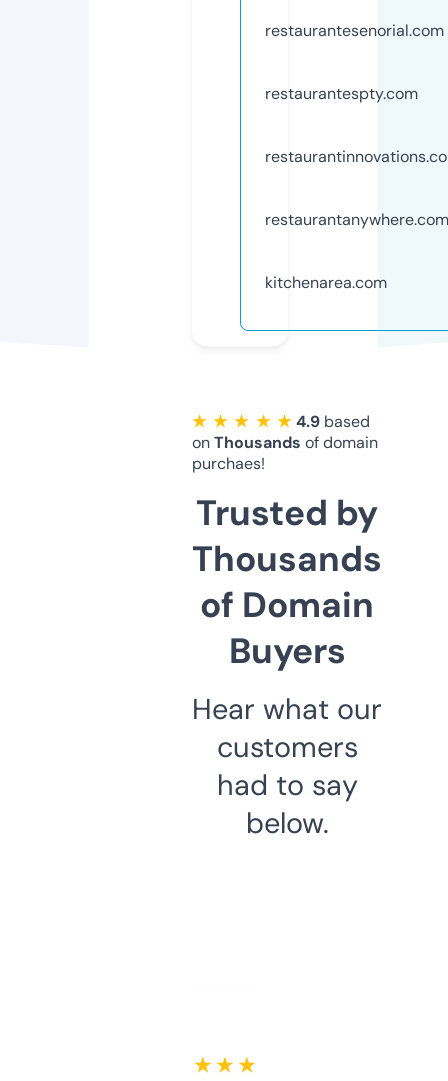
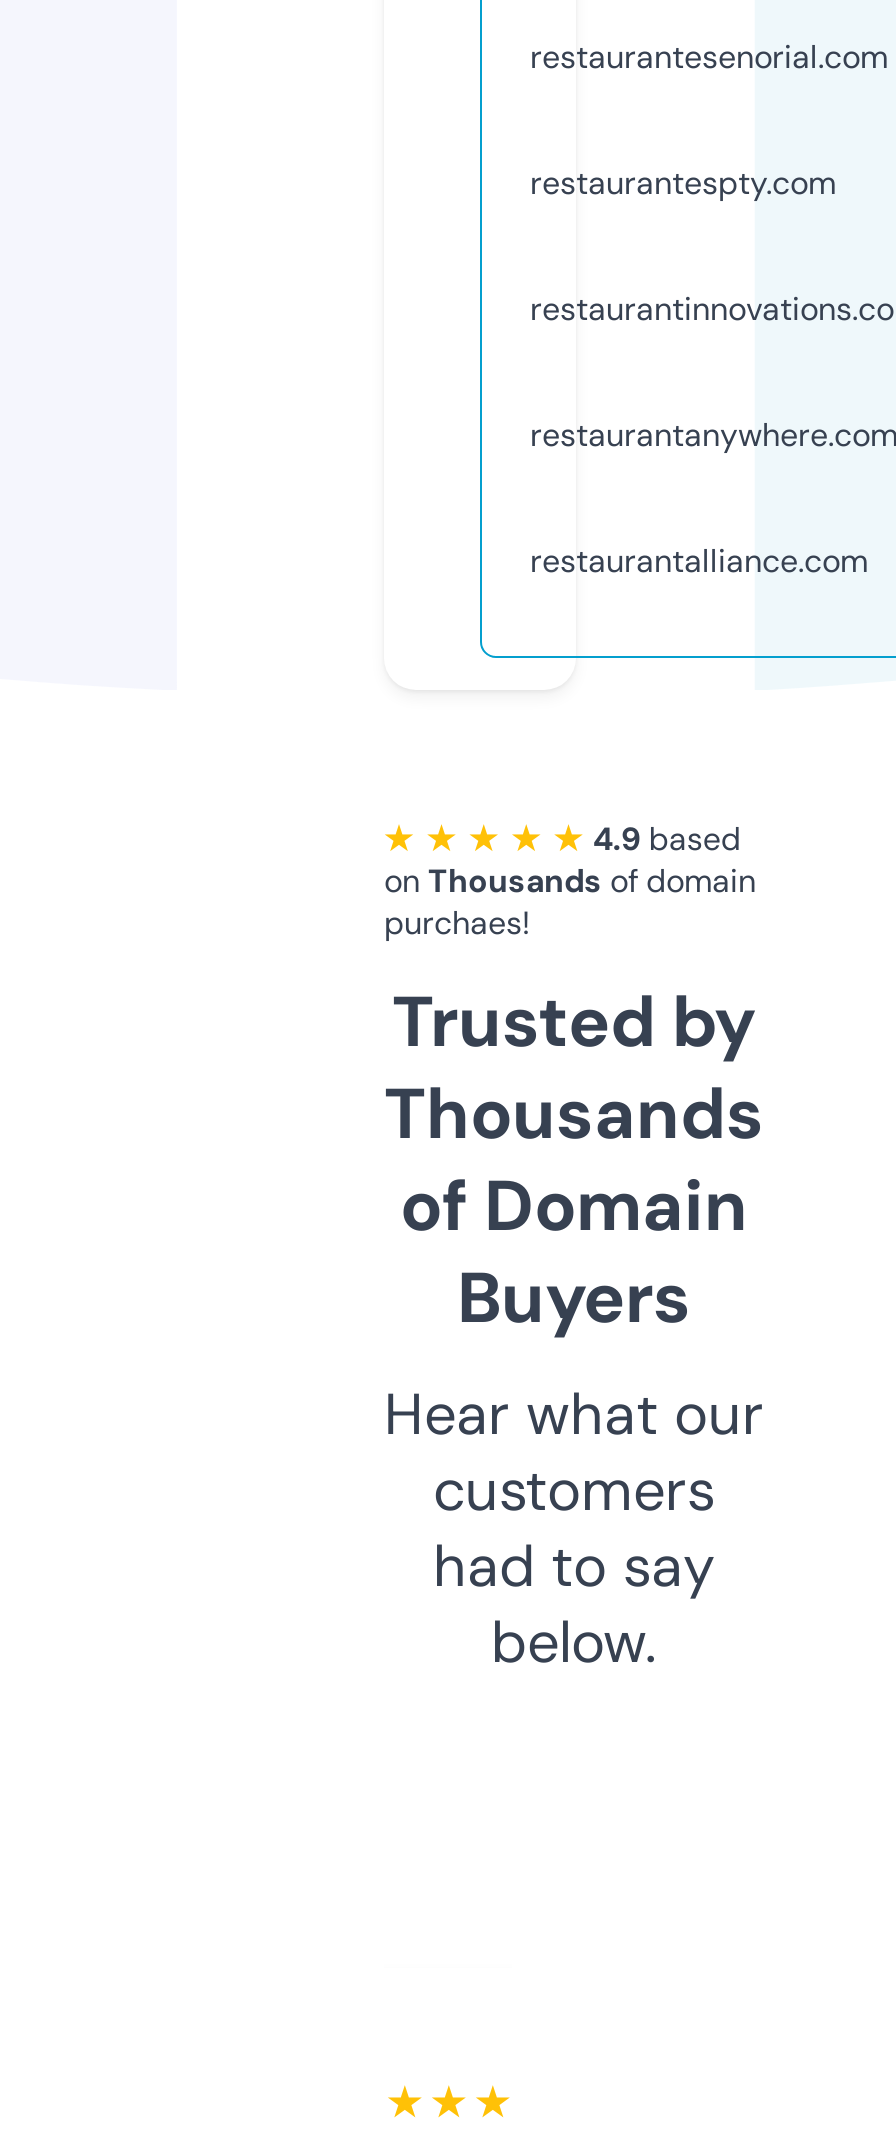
[265,272,387,293] kitchenarea.com -> [530,540,868,582] restaurantalliance.com

